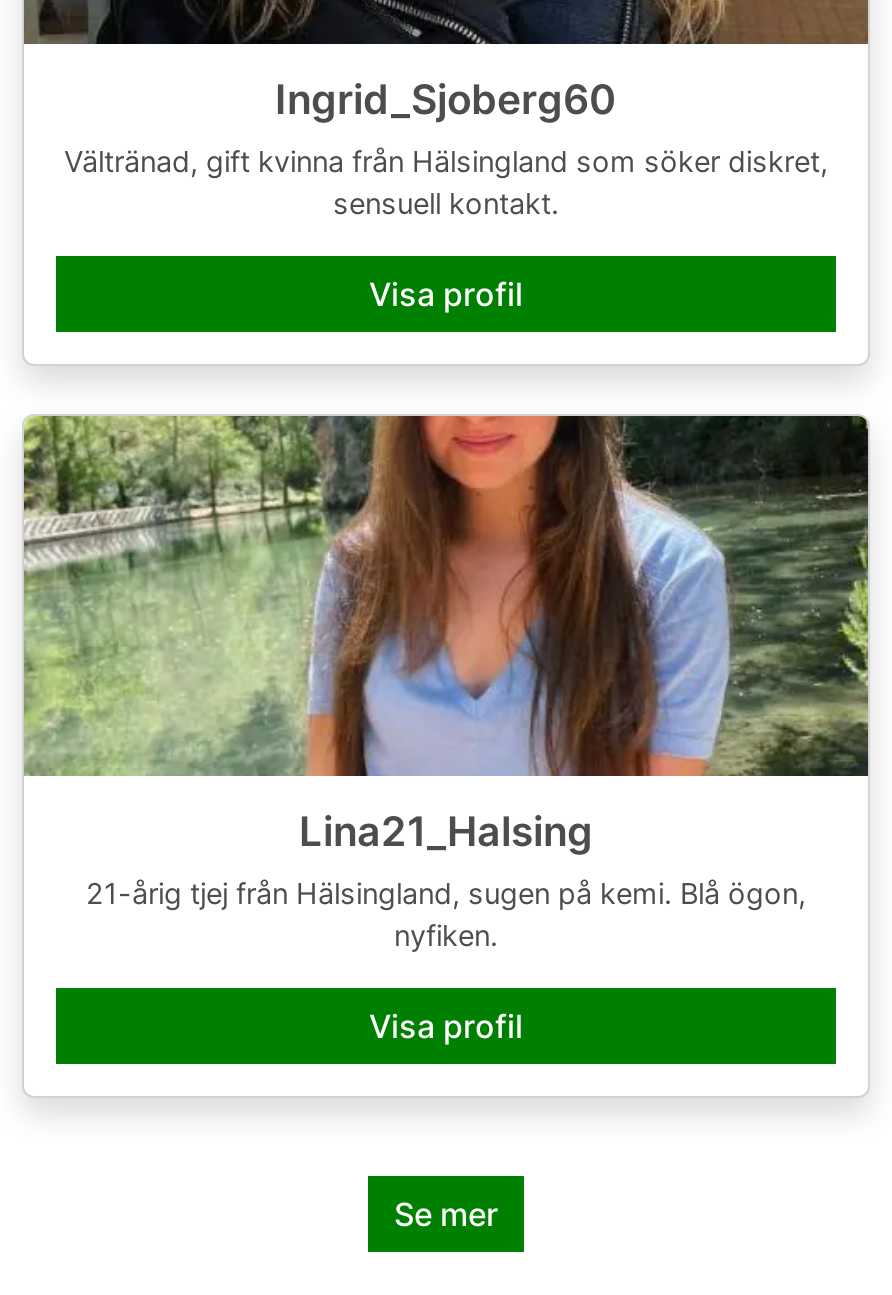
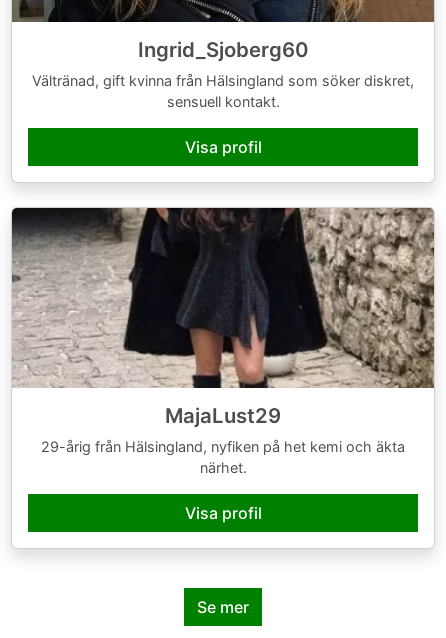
[22,414,870,952] [image] | Lina21_Halsing | 21-årig tjej från Hälsingland, sugen på kemi. Blå ögon, | nyfiken. -> [11,207,434,476] [image] | MajaLust29 | 29-årig från Hälsingland, nyfiken på het kemi och äkta | närhet.

